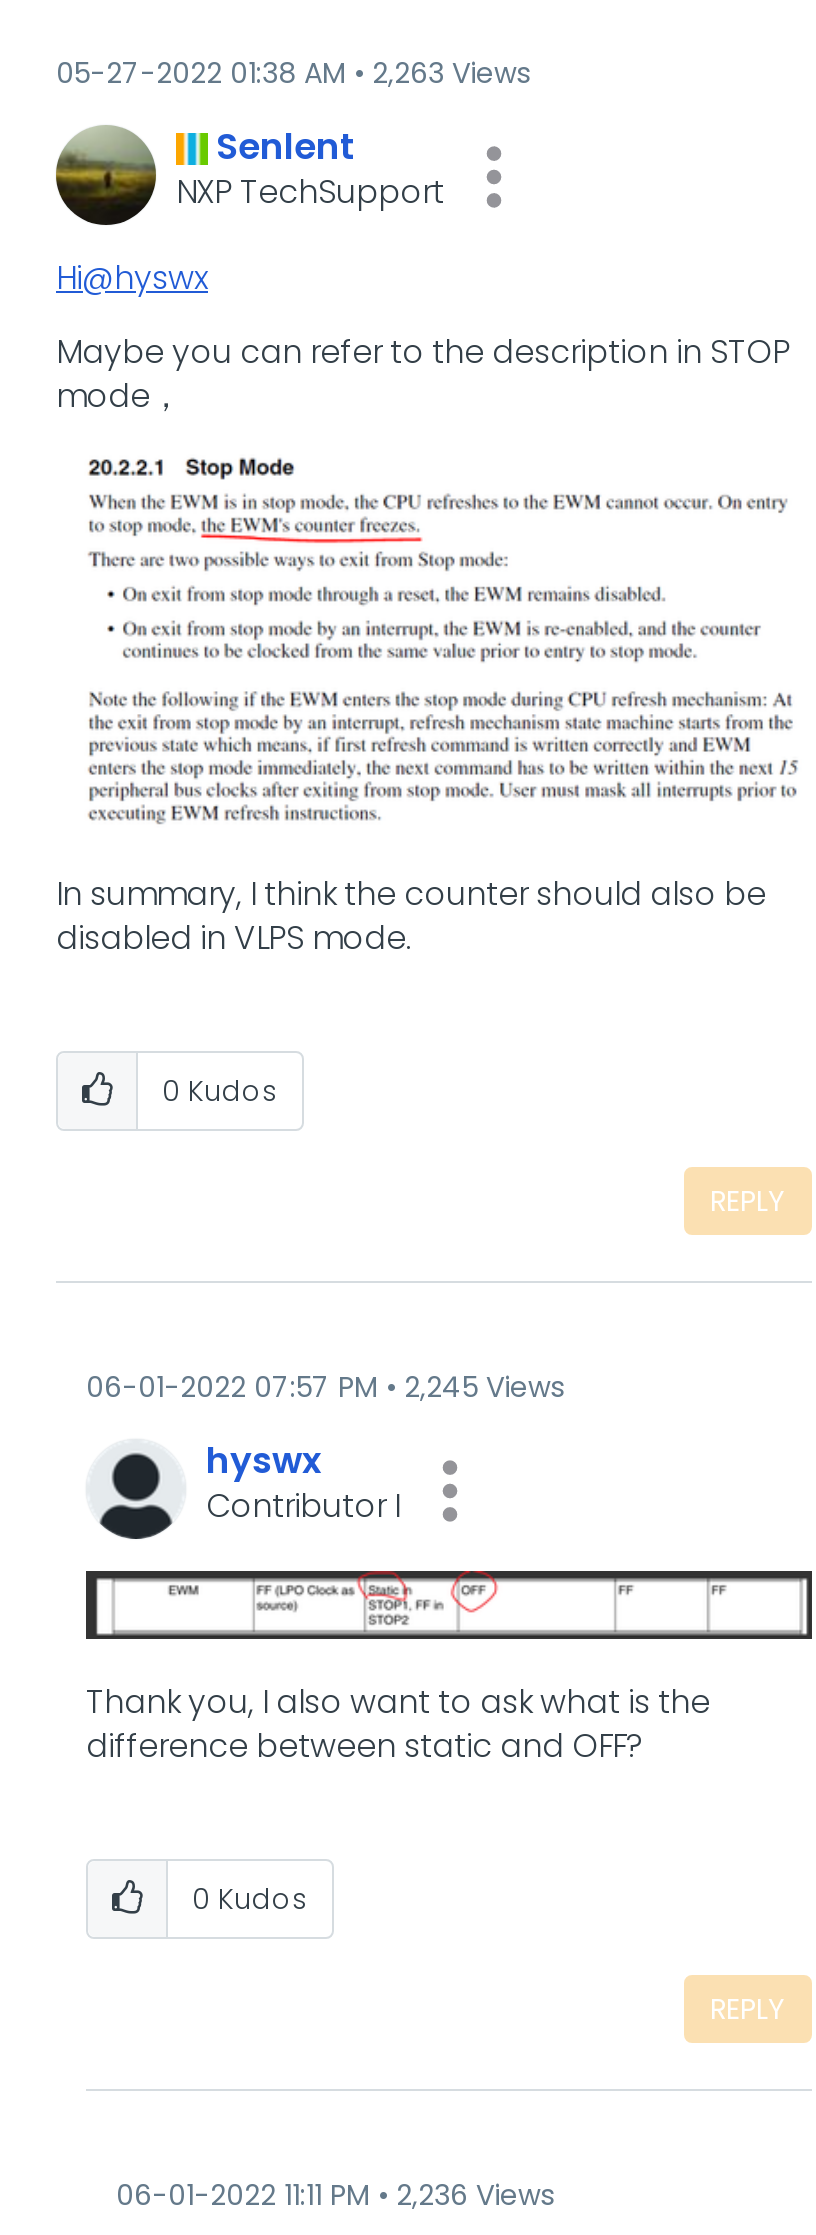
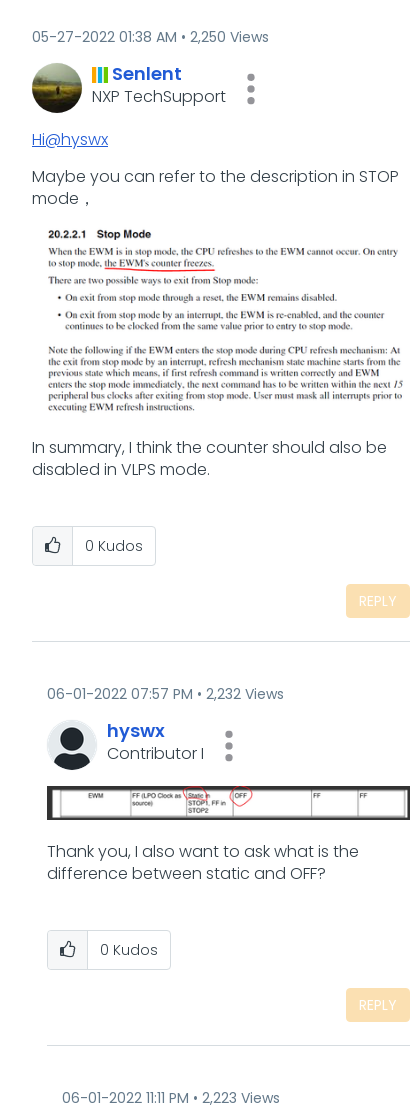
[56,52,530,92] 05-27-2022 01:38 AM 2,263 Views -> [32,27,269,47] 05-27-2022 01:38 AM 2,250 Views
[86,1367,564,1407] 06-01-2022 07:57 PM 2,245 Views -> [47,684,284,704] 06-01-2022 07:57 PM 2,232 Views
[116,2176,554,2216] 06-01-2022 11:11 PM 2,236 Views -> [62,1088,280,1108] 06-01-2022 11:11 PM 2,223 Views

